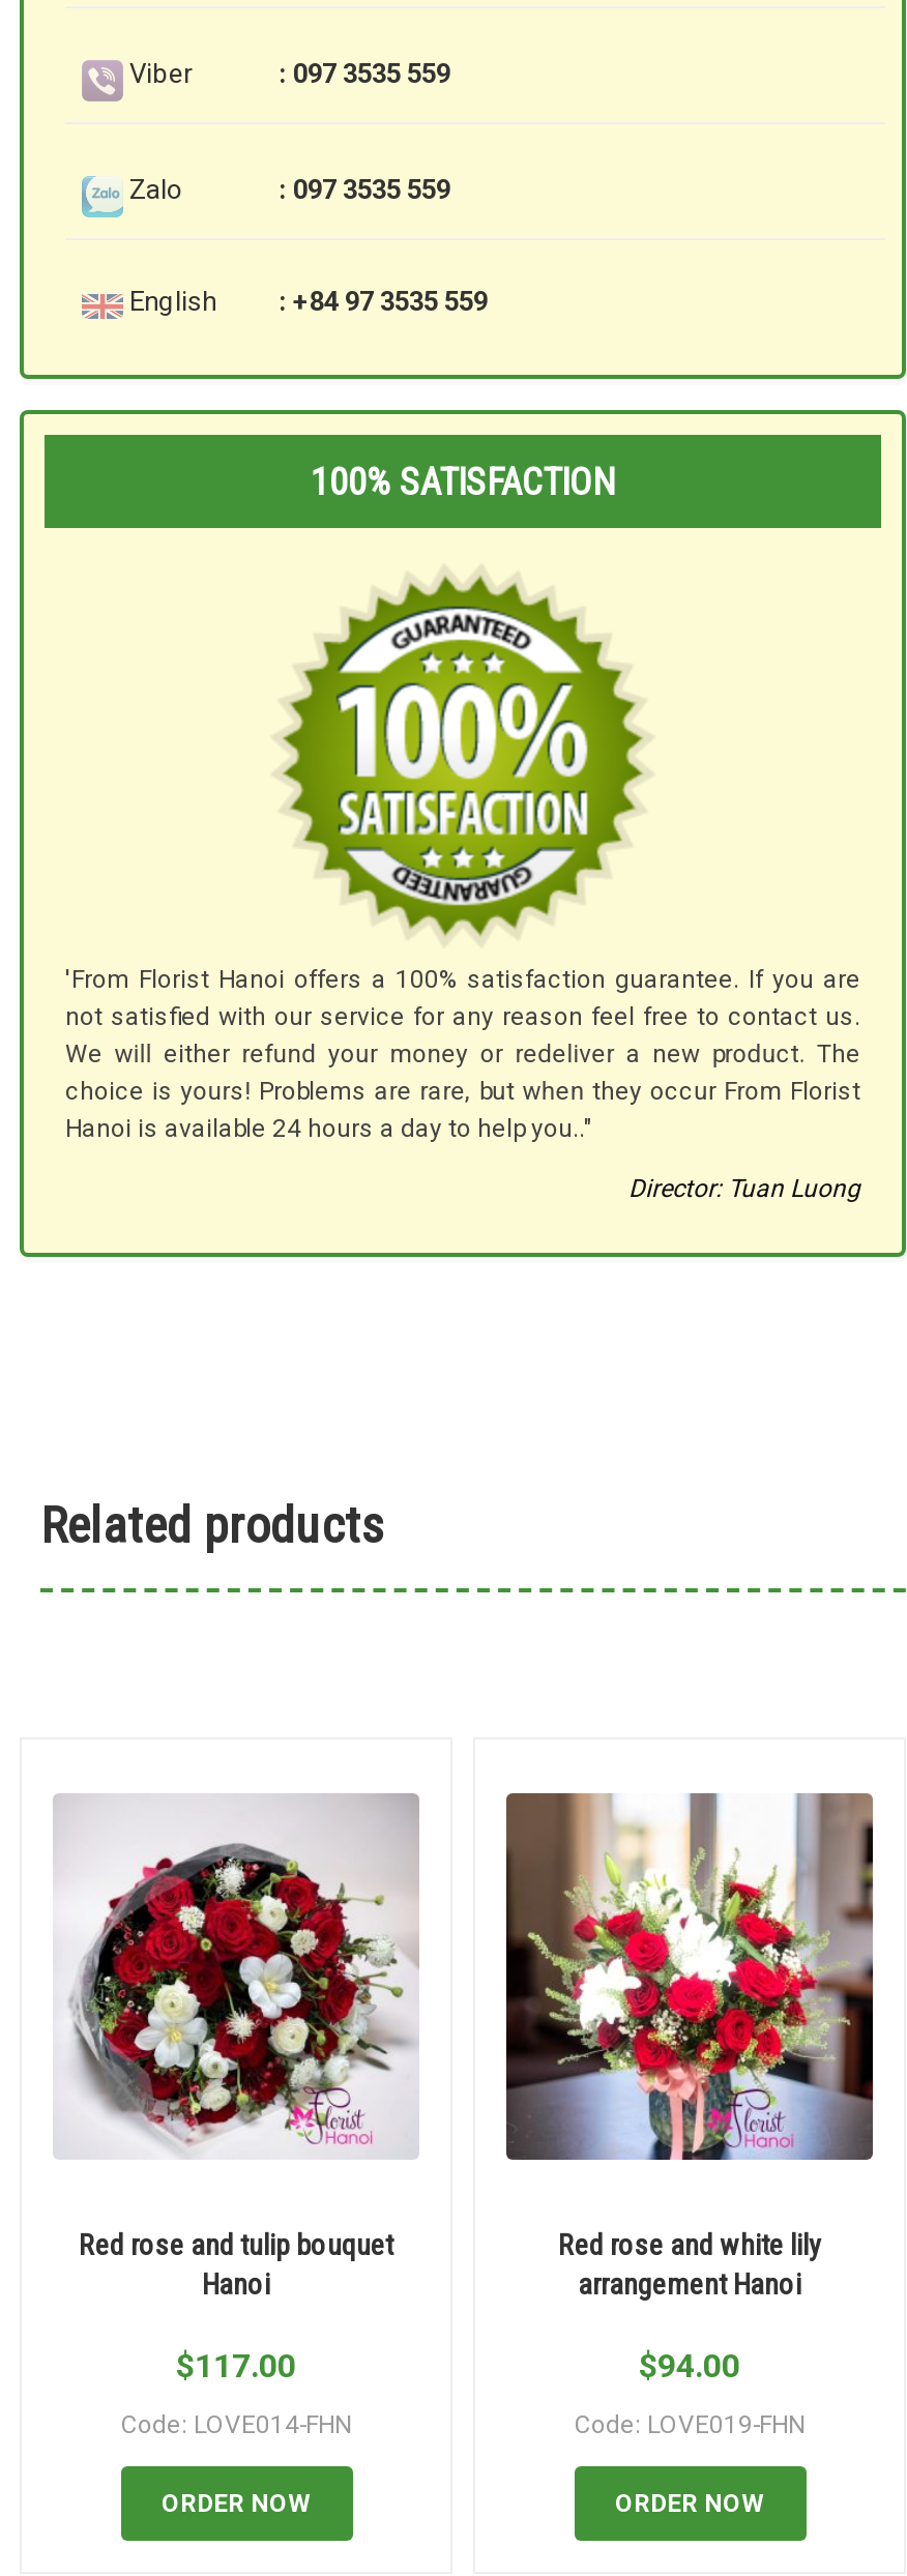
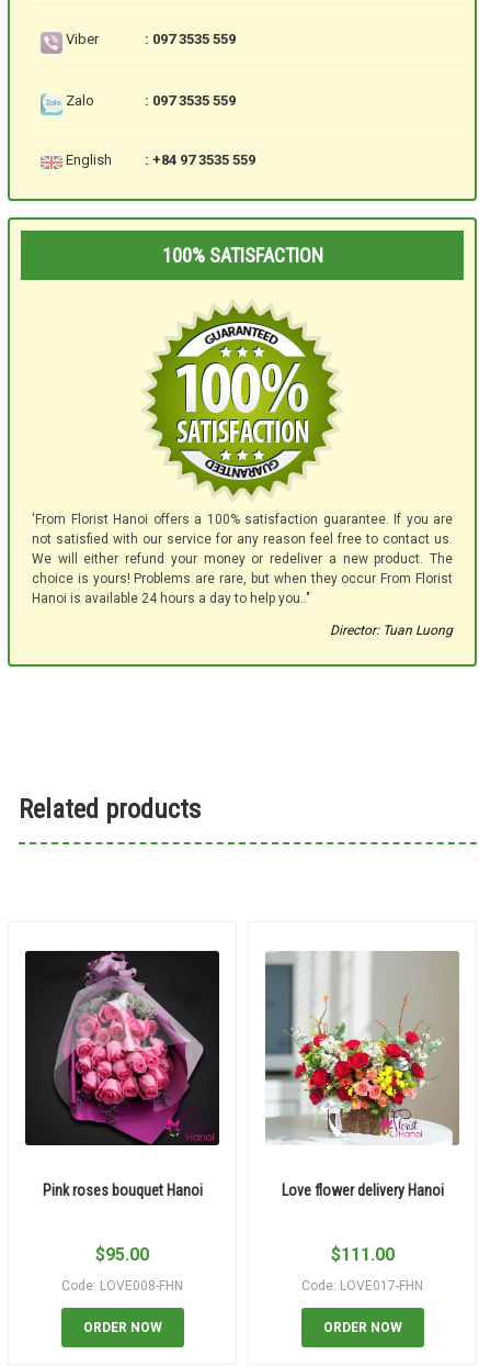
[53,1793,419,2300] [image] | Red rose and tulip bouquet | Hanoi -> [24,950,220,1199] [image] | Pink roses bouquet Hanoi
[504,1793,873,2300] [image] | Red rose and white lily | arrangement Hanoi -> [264,951,459,1199] [image] | Love flower delivery Hanoi
[176,2346,296,2385] $117.00 -> [95,1244,149,1265] $95.00
[639,2346,740,2385] $94.00 -> [330,1244,394,1265] $111.00
[121,2410,351,2439] Code: LOVE014-FHN -> [61,1278,183,1293] Code: LOVE008-FHN
[575,2410,804,2439] Code: LOVE019-FHN -> [301,1278,423,1293] Code: LOVE017-FHN

